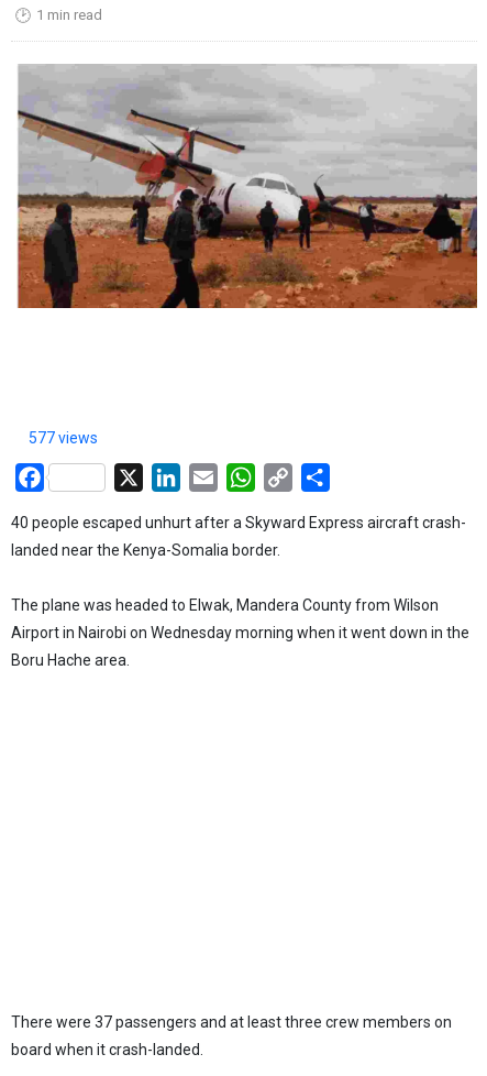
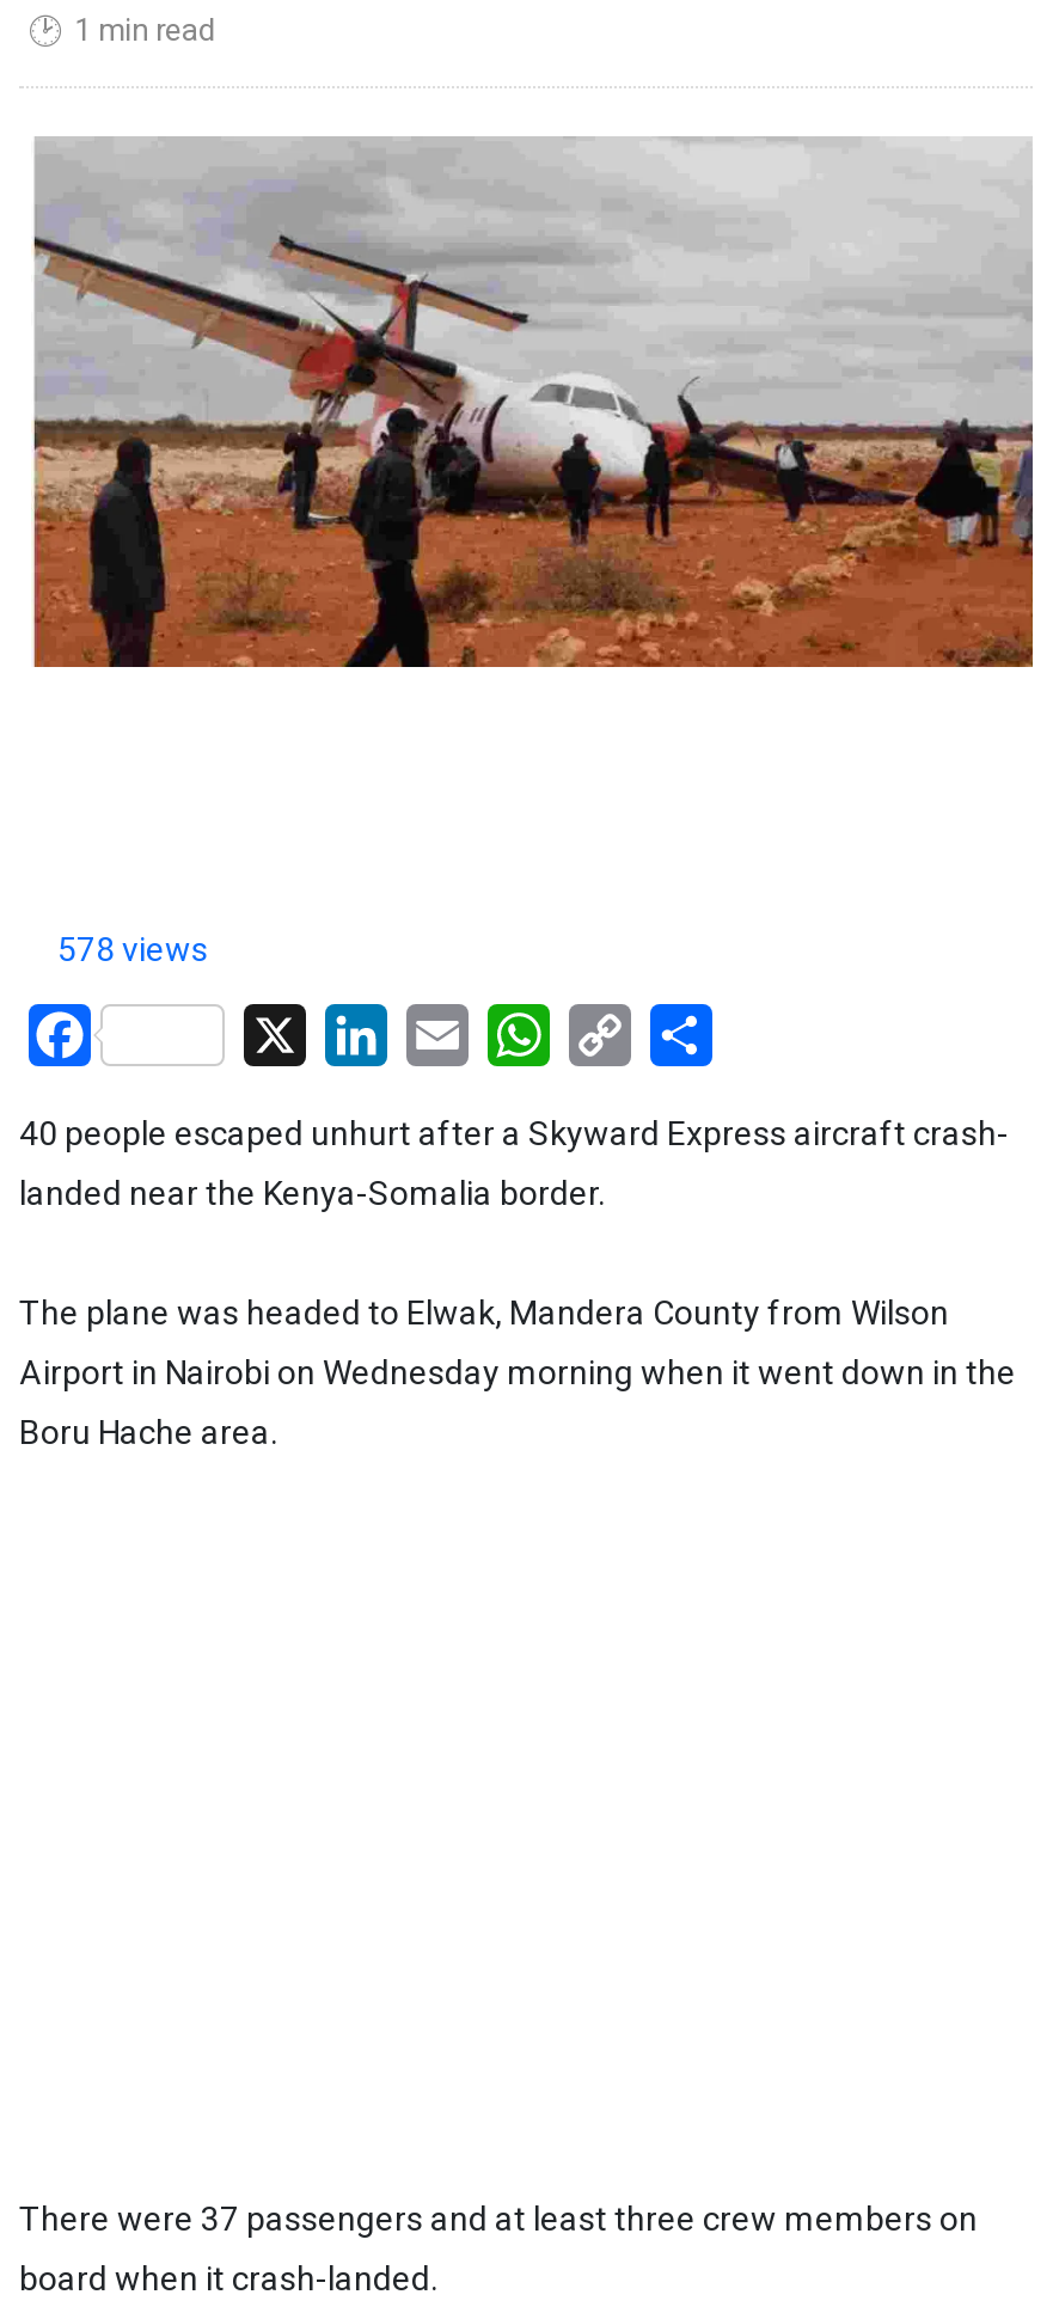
[29,429,98,446] 577 views -> [57,930,208,968] 578 views

